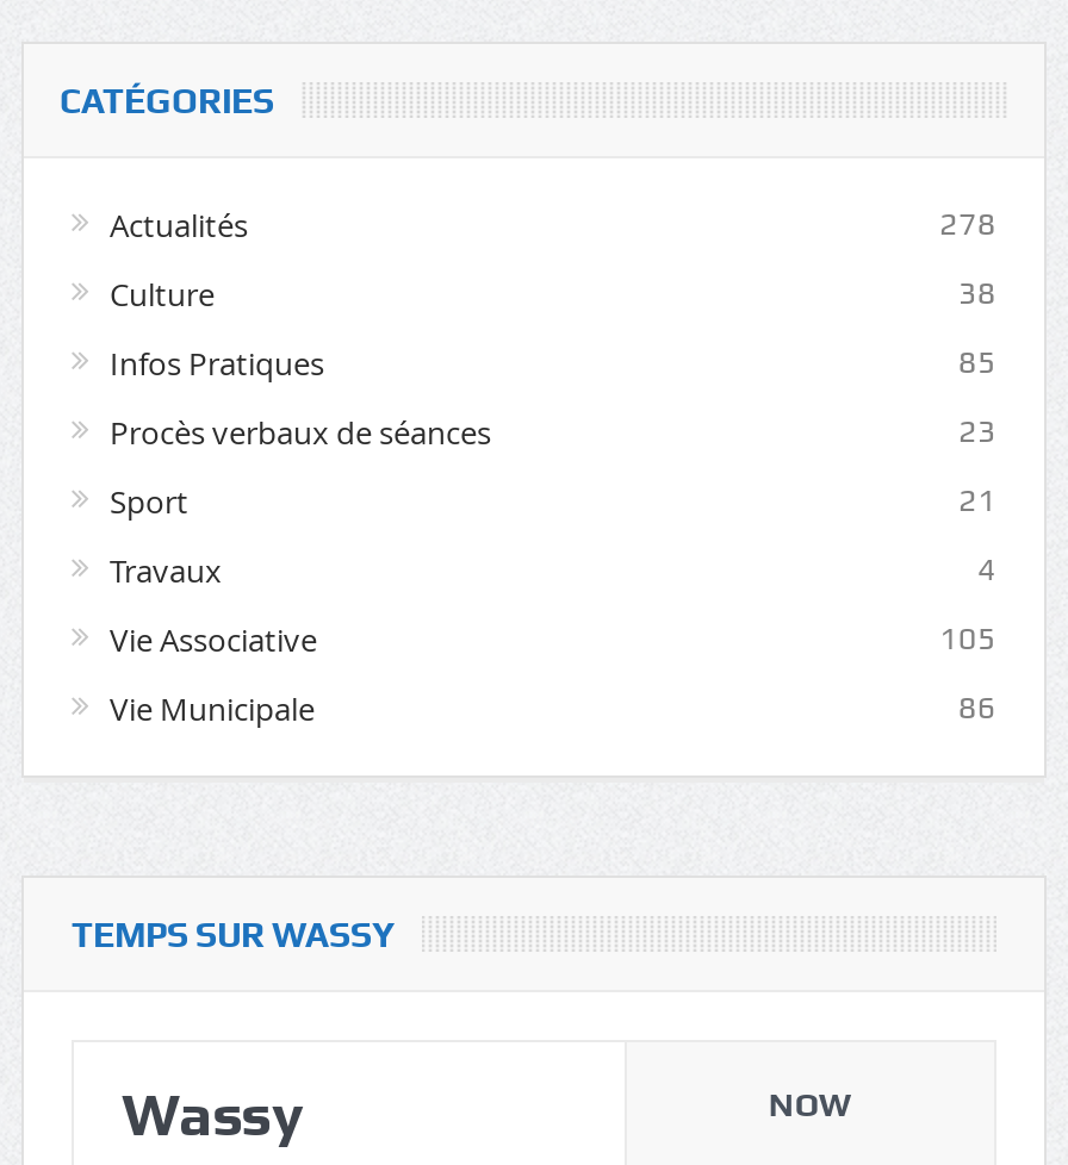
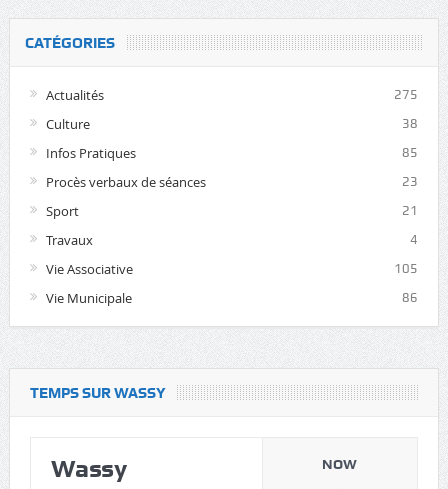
[939,207,996,243] 278 -> [394,87,418,102] 275

